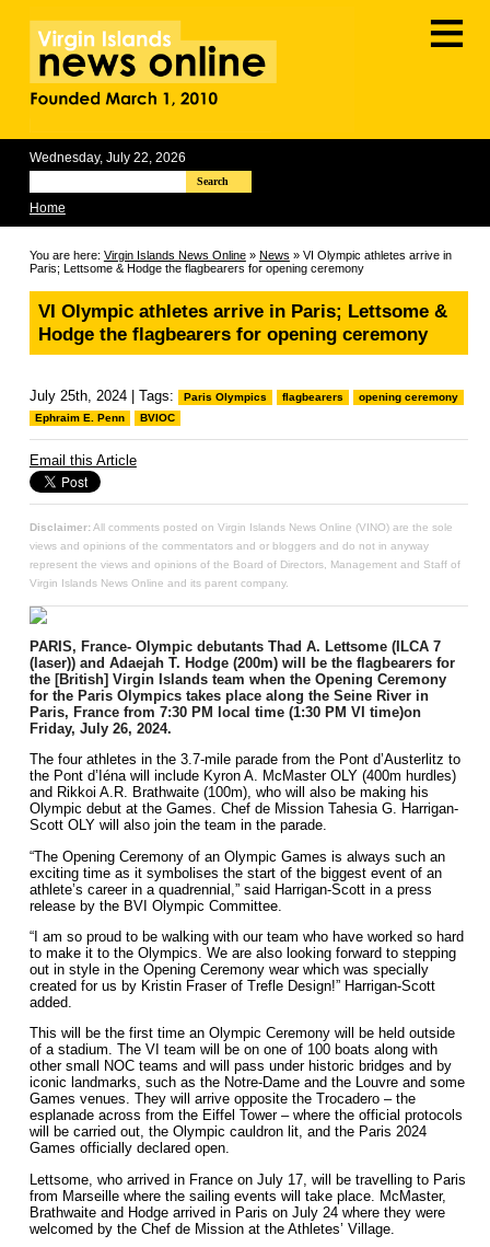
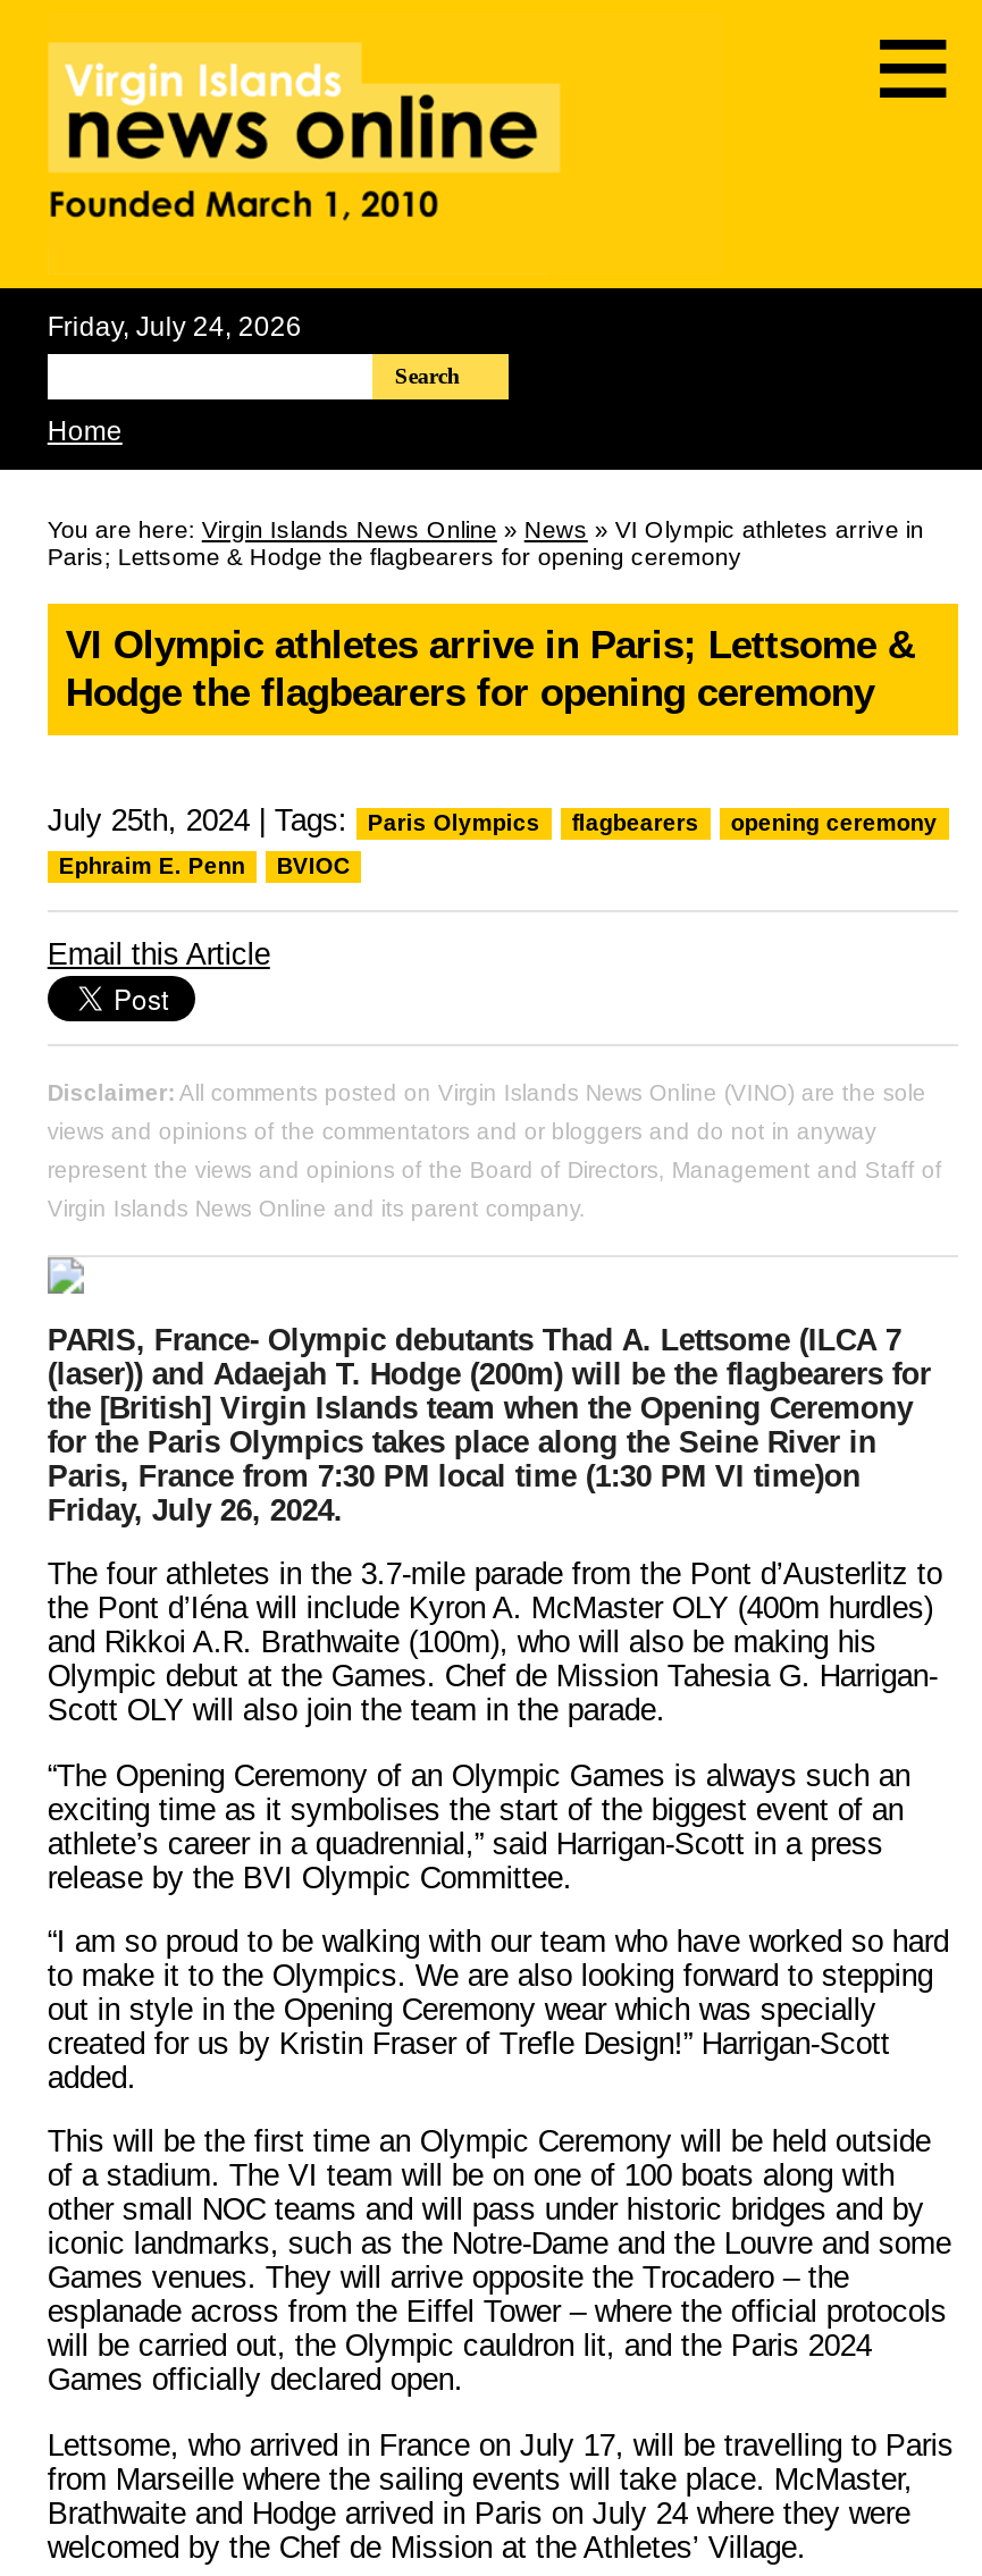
[29,150,186,165] Wednesday, July 22, 2026 -> [47,310,302,342] Friday, July 24, 2026

